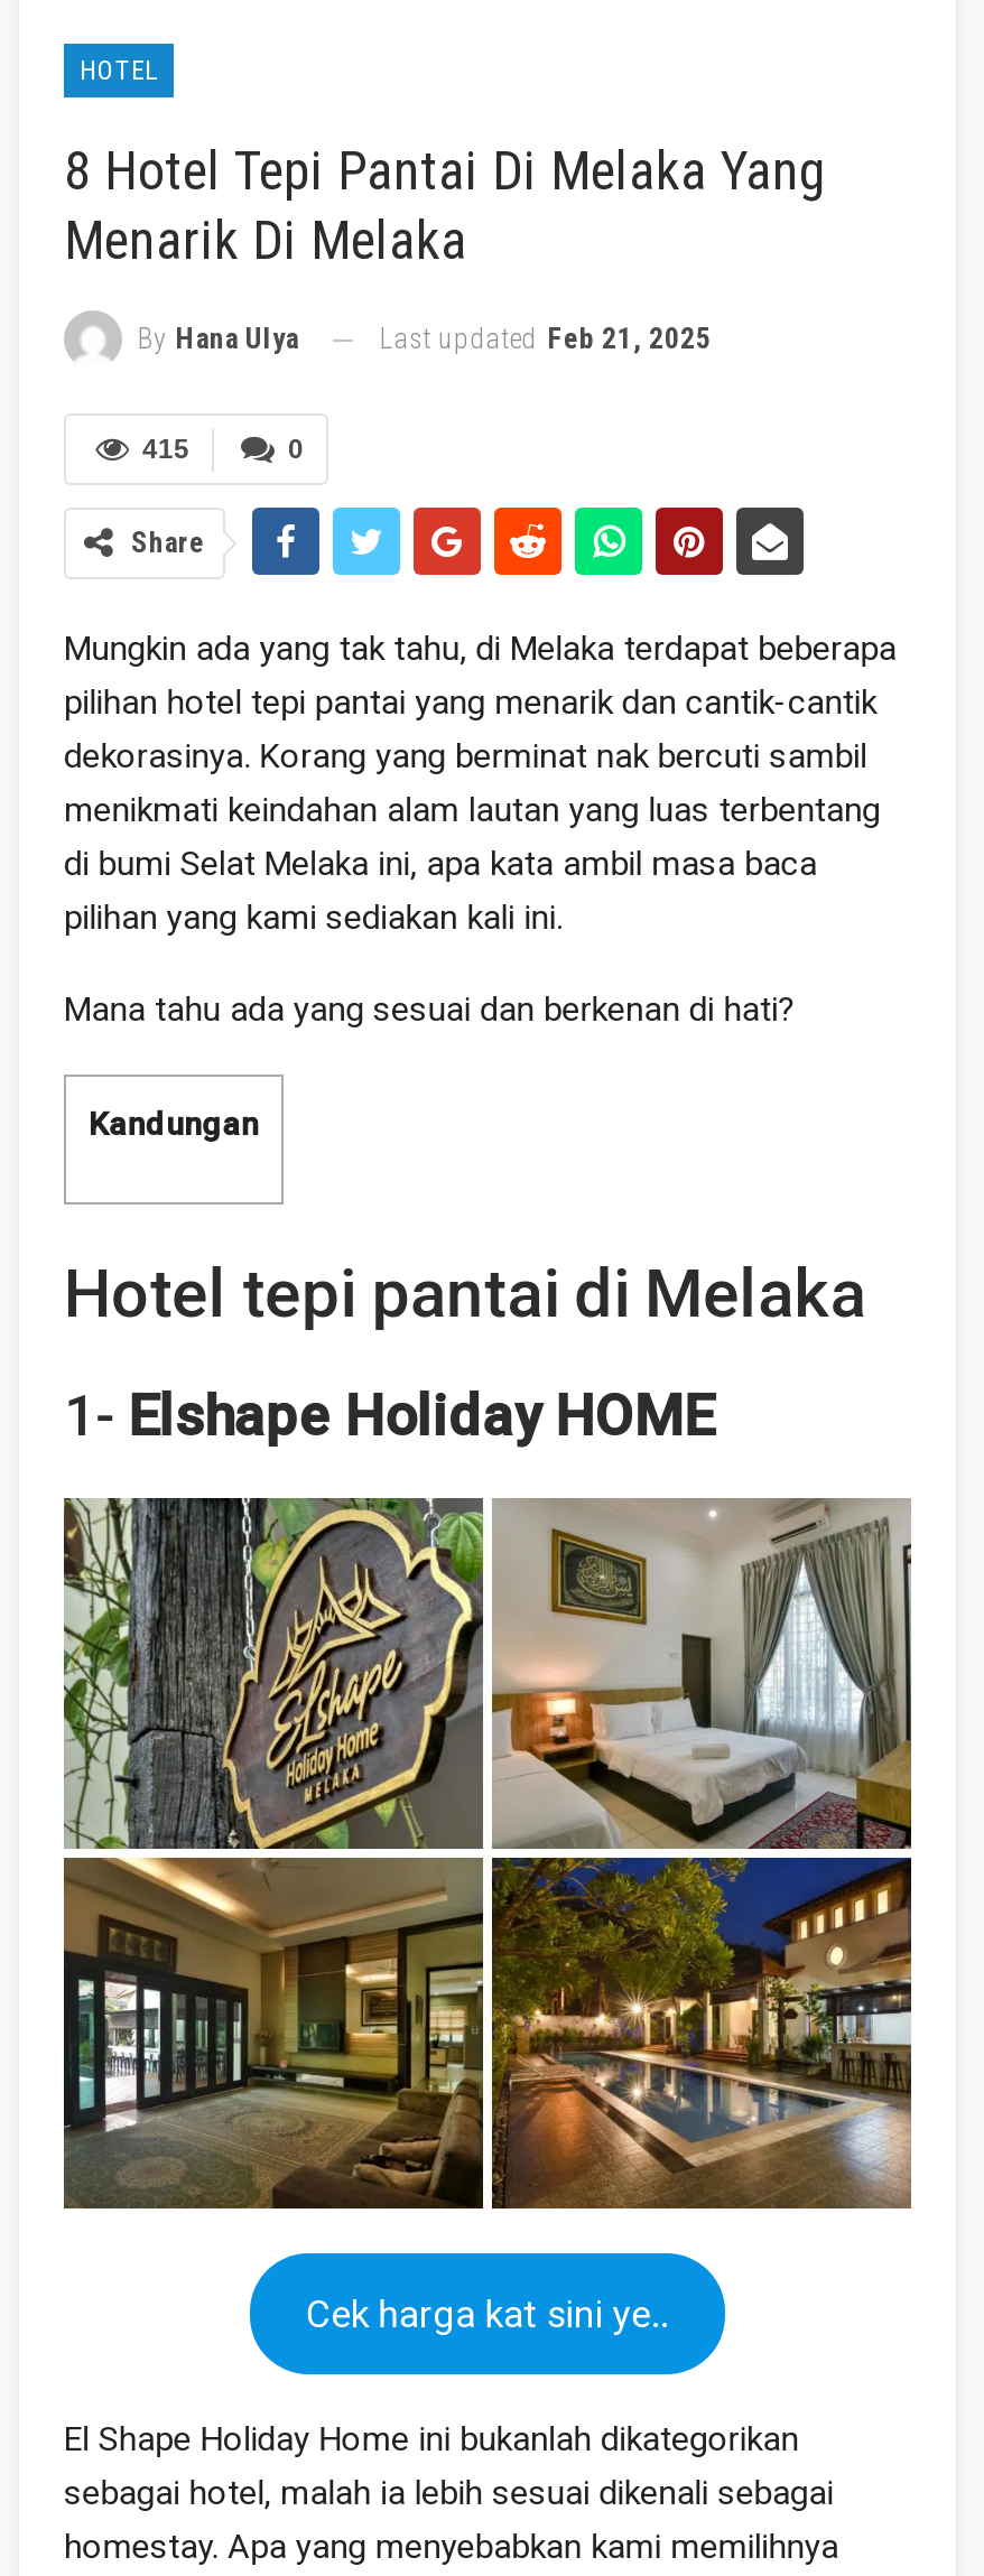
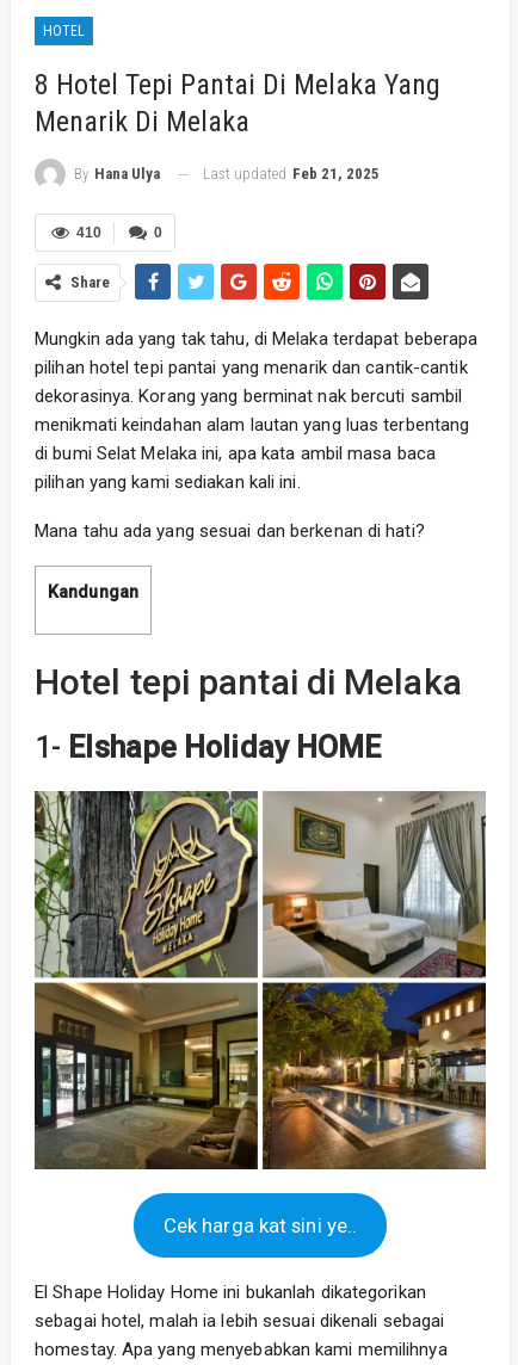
[142,435,189,466] 415 -> [76,225,101,241] 410

